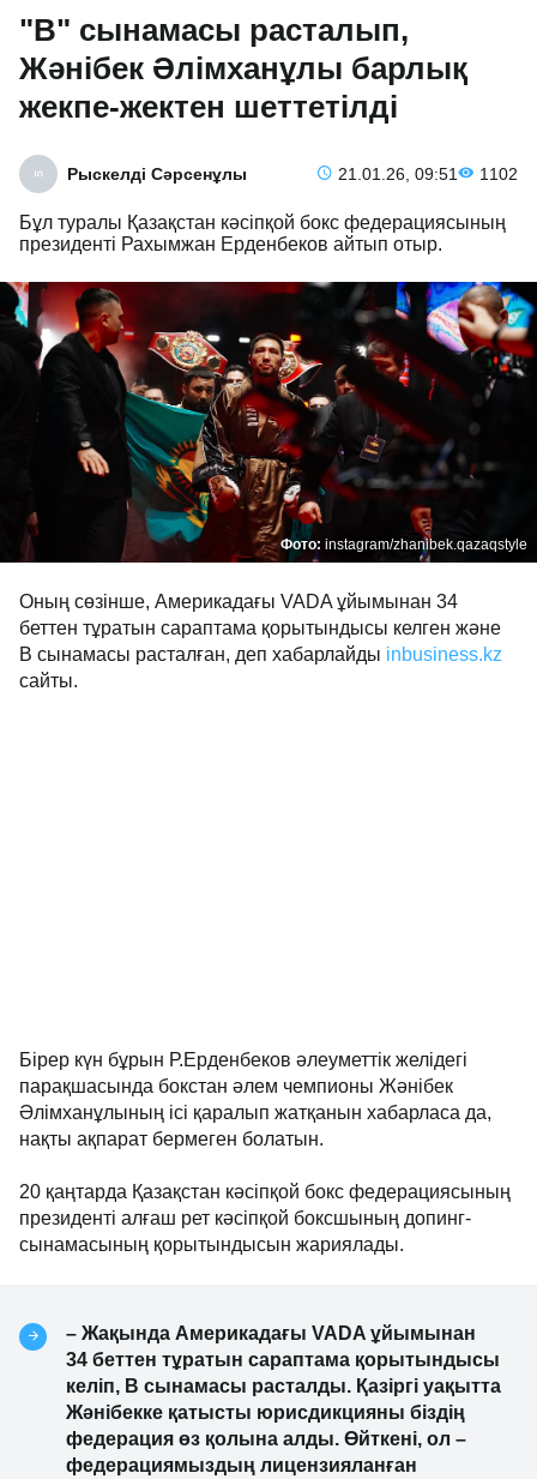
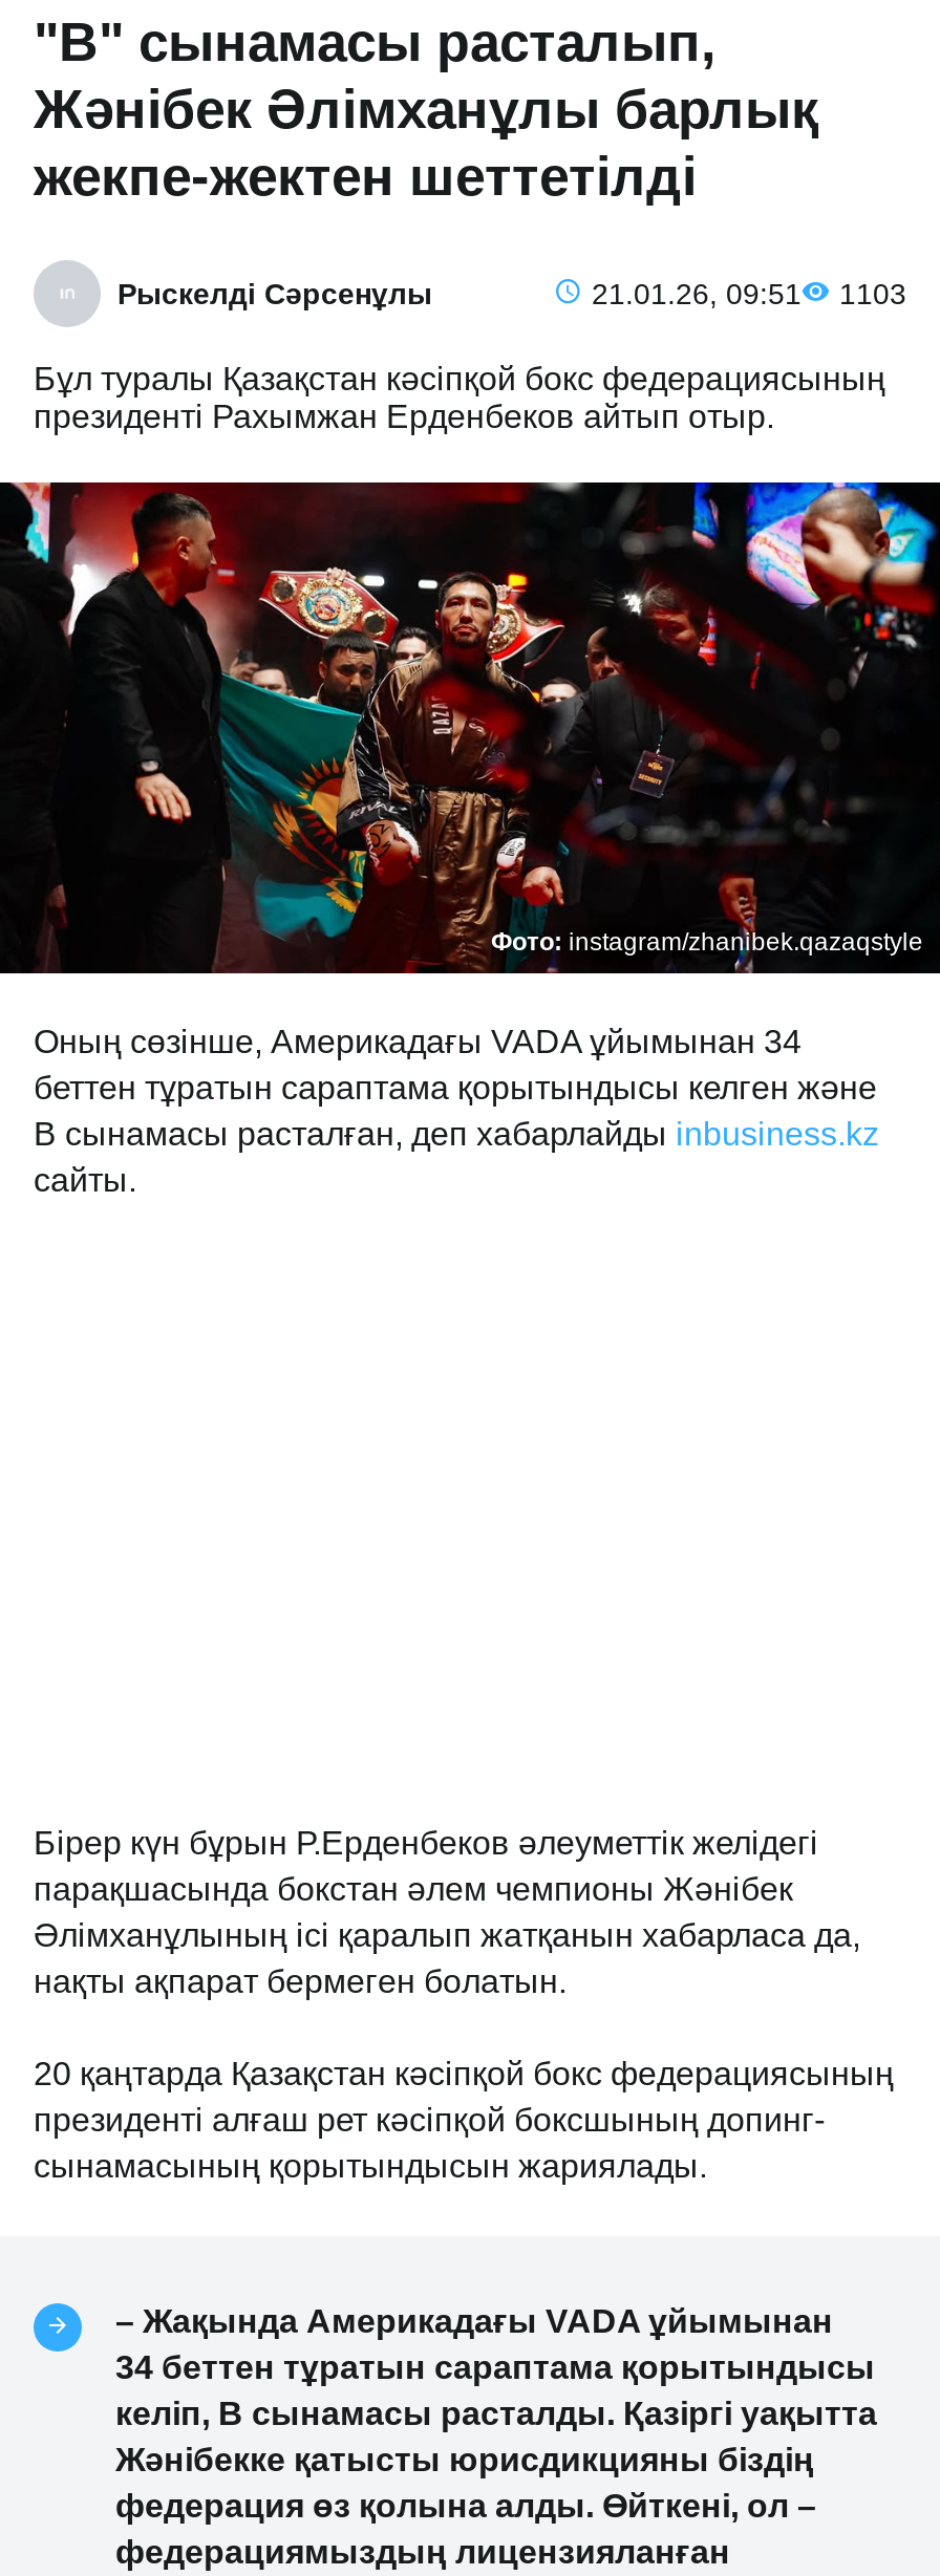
[338,164,518,184] 21.01.26, 09:51 1102 -> [592,277,906,310] 21.01.26, 09:51 1103

